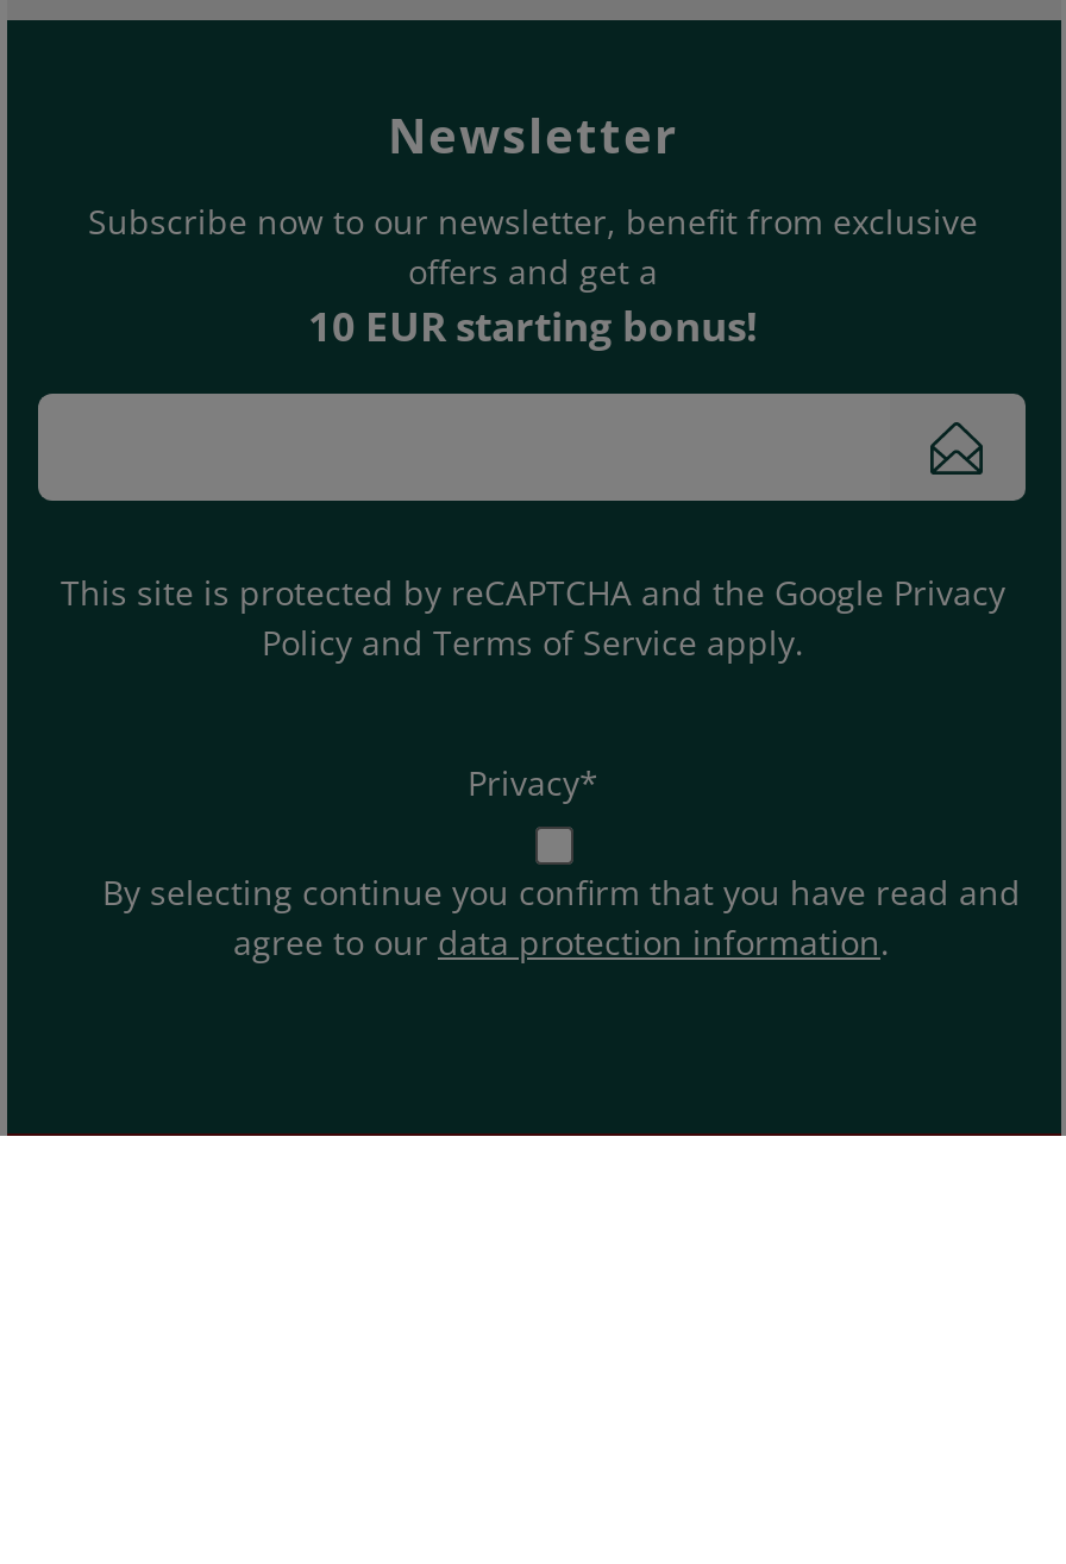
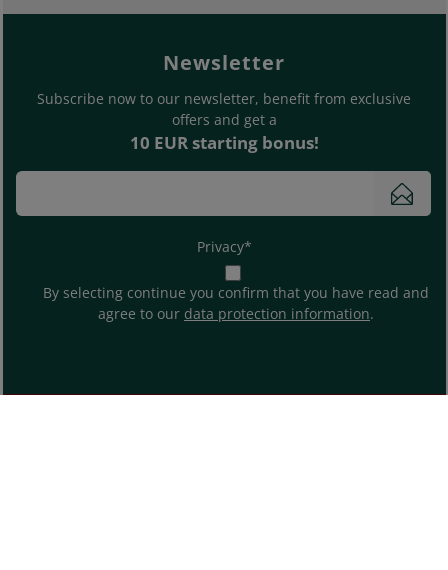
[61,570,1005,665] This site is protected by reCAPTCHA and the Google Privacy | Policy and Terms of Service apply. -> none

